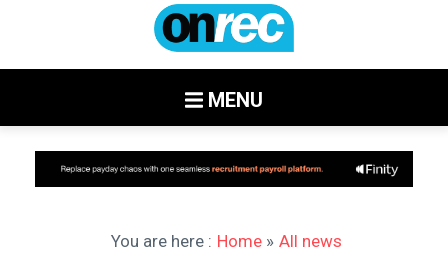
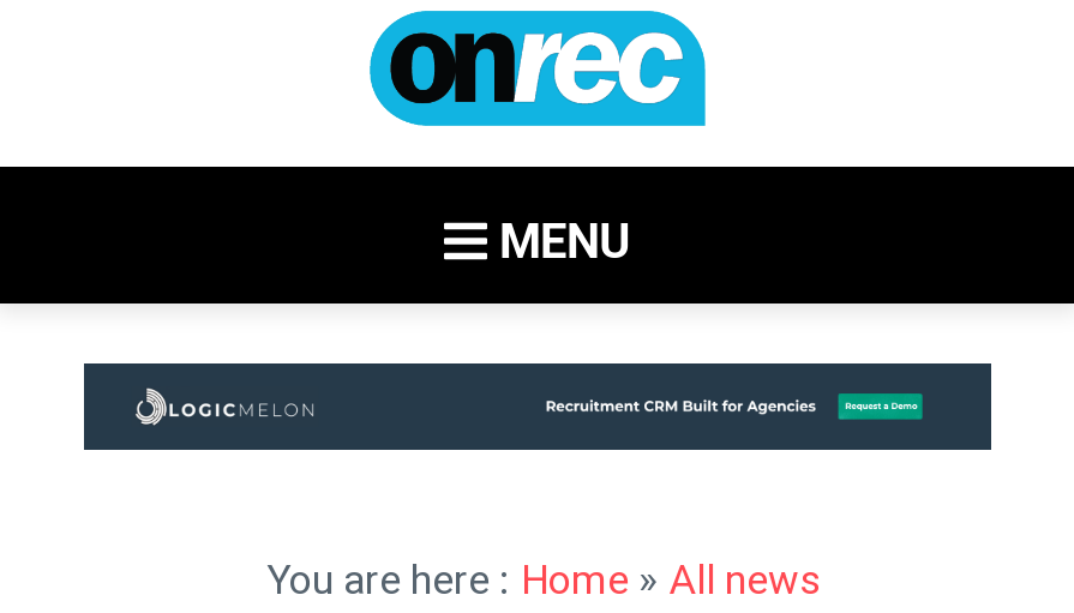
[36,152,412,186] [image] -> [84,363,991,450] [image]

